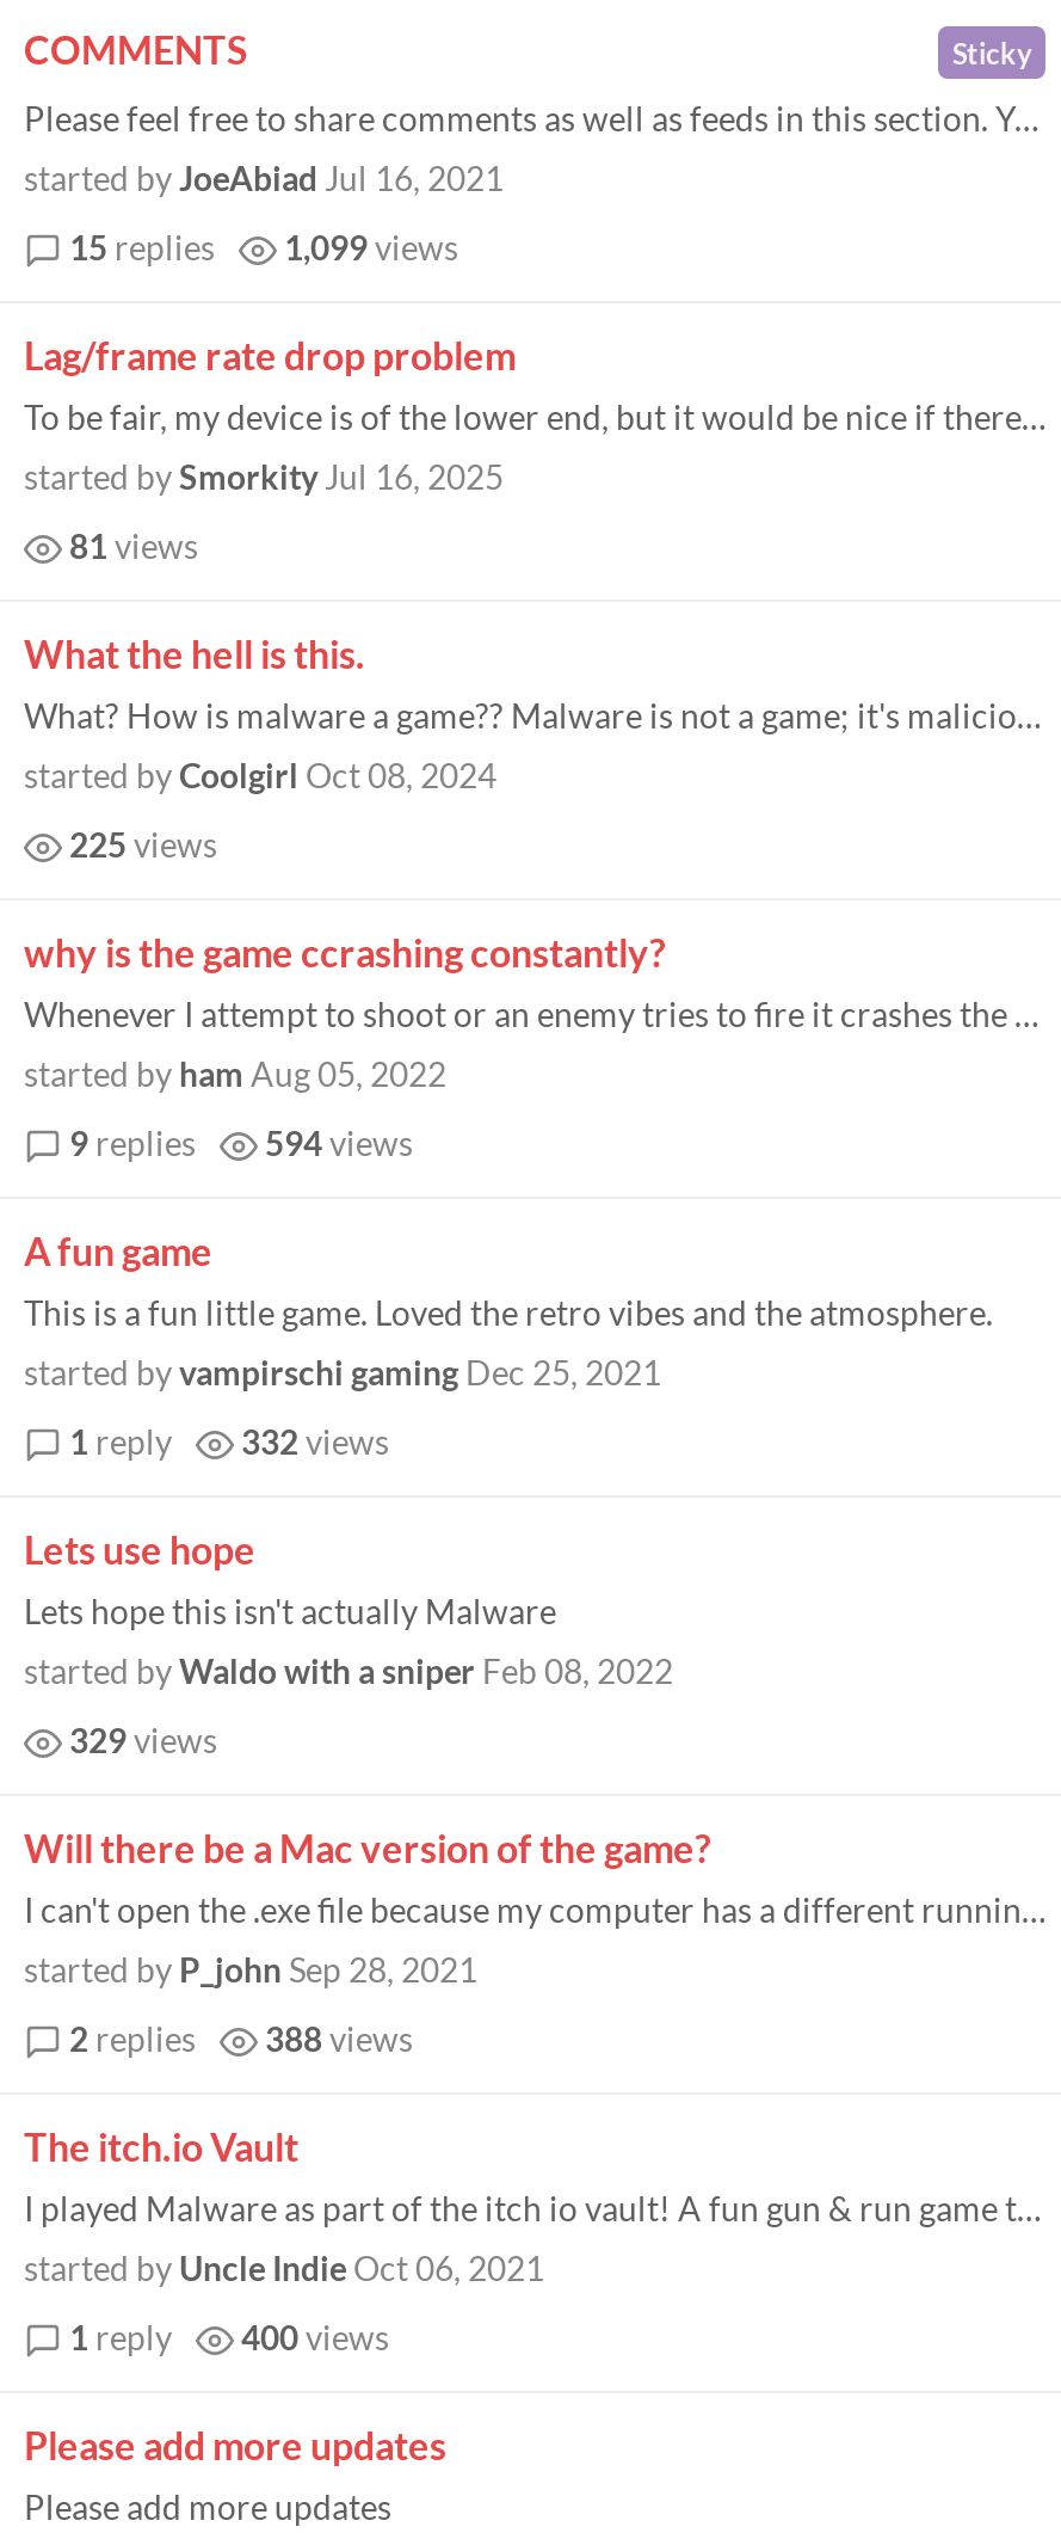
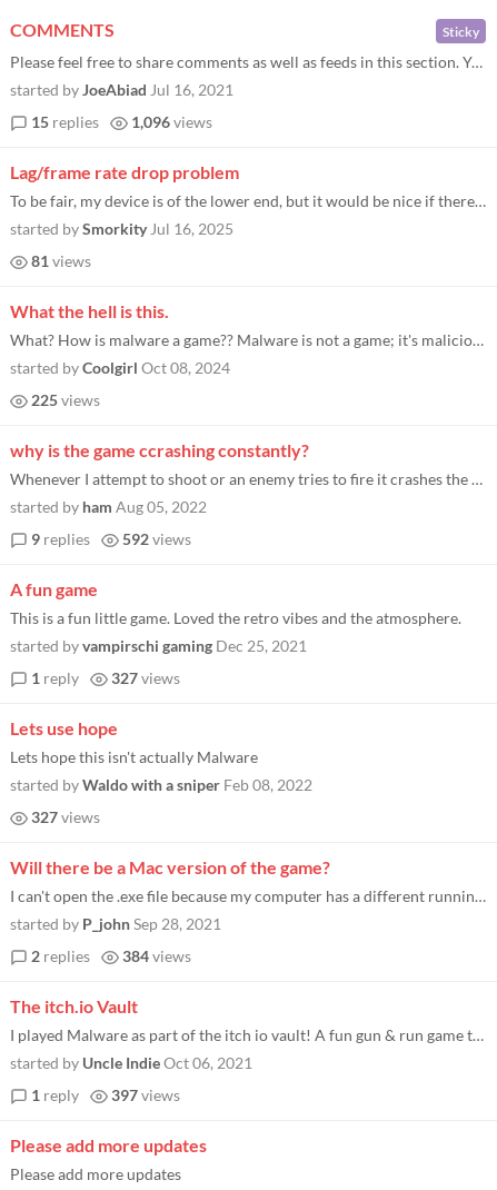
[69,227,458,268] 15 replies 1,099 views -> [31,112,212,131] 15 replies 1,096 views
[69,1123,413,1163] 9 replies 594 views -> [31,529,191,548] 9 replies 592 views
[69,1421,389,1462] 1 reply 332 views -> [31,668,180,687] 1 reply 327 views
[69,1720,217,1760] 329 views -> [31,807,100,826] 327 views
[69,2018,413,2059] 2 replies 388 views -> [31,946,191,965] 2 replies 384 views
[69,2317,389,2357] 1 reply 400 views -> [31,1085,180,1104] 1 reply 397 views

